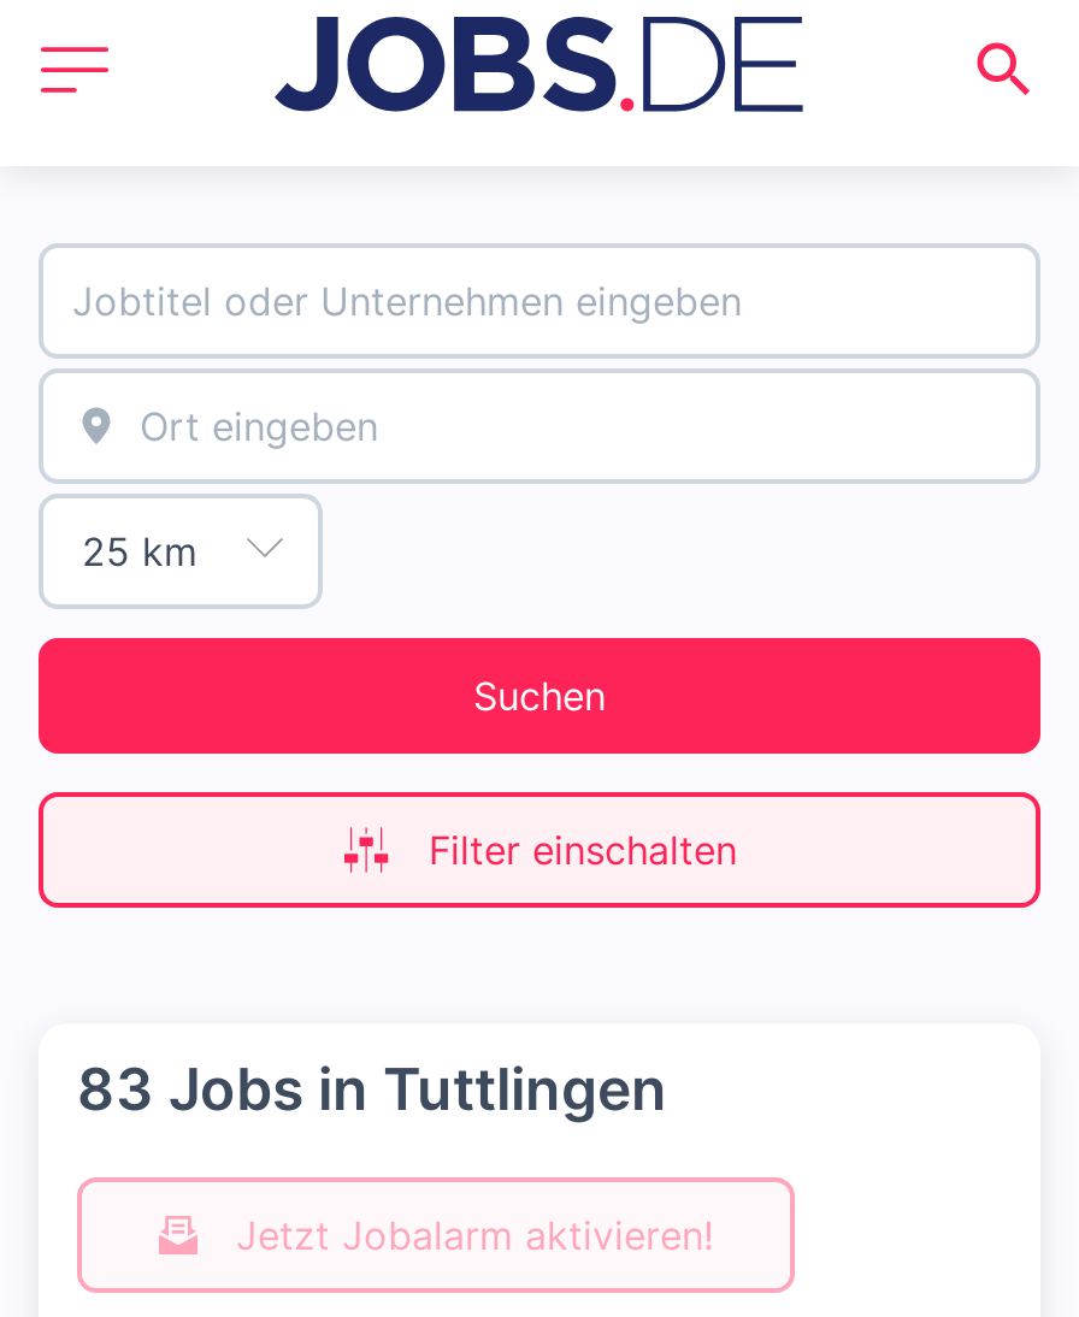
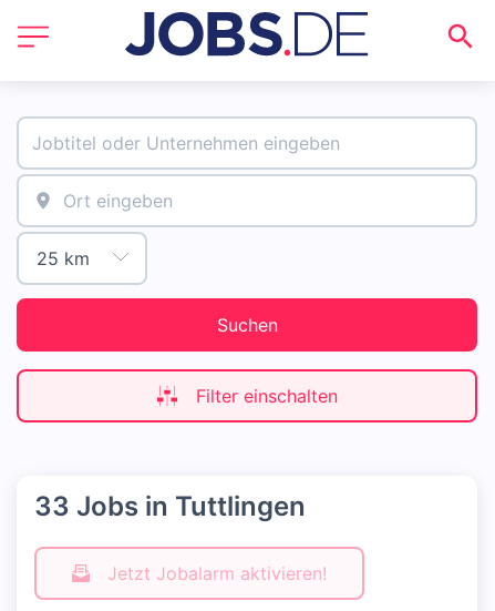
[77,1055,667,1124] 83 Jobs in Tuttlingen -> [34,490,306,522] 33 Jobs in Tuttlingen

